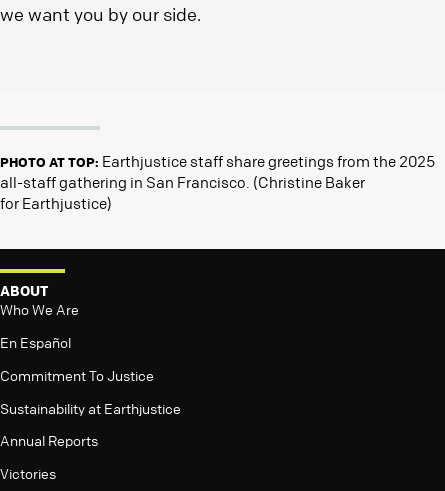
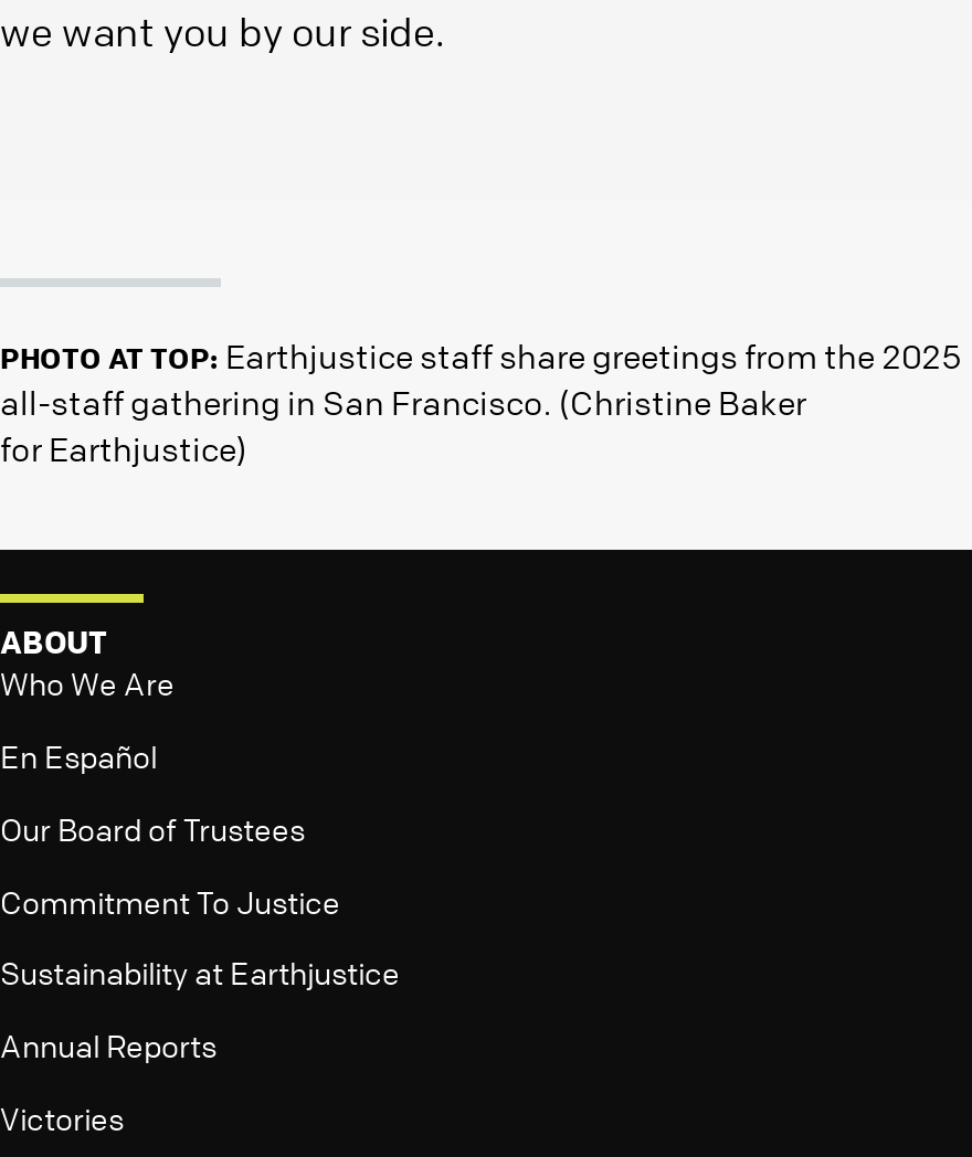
none -> [0,807,305,847] Our Board of Trustees

